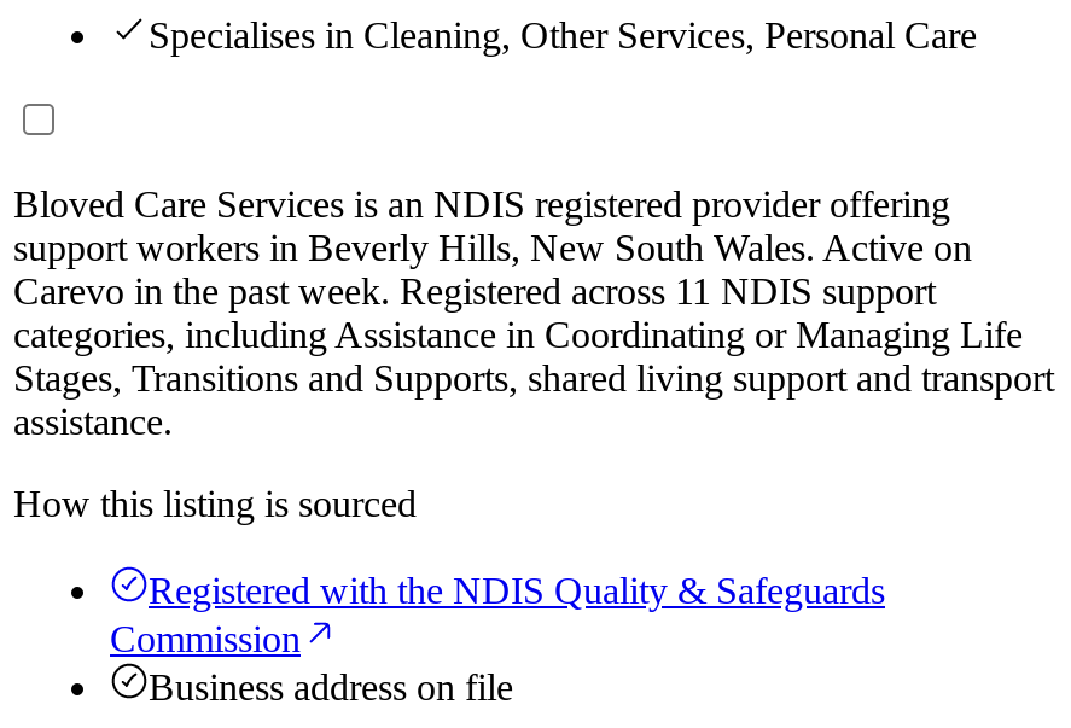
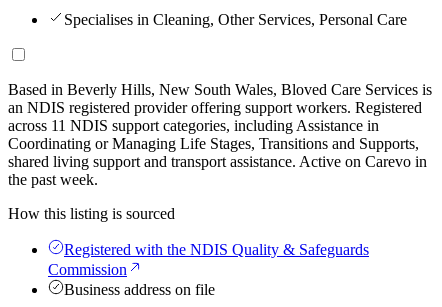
[13,183,1054,441] Bloved Care Services is an NDIS registered provider offering | support workers in Beverly Hills, New South Wales. Active on | Carevo in the past week. Registered across 11 NDIS support | categories, including Assistance in Coordinating or Managing Life | Stages, Transitions and Supports, shared living support and transport | assistance. -> [8,81,432,188] Based in Beverly Hills, New South Wales, Bloved Care Services is | an NDIS registered provider offering support workers. Registered | across 11 NDIS support categories, including Assistance in | Coordinating or Managing Life Stages, Transitions and Supports, | shared living support and transport assistance. Active on Carevo in | the past week.

